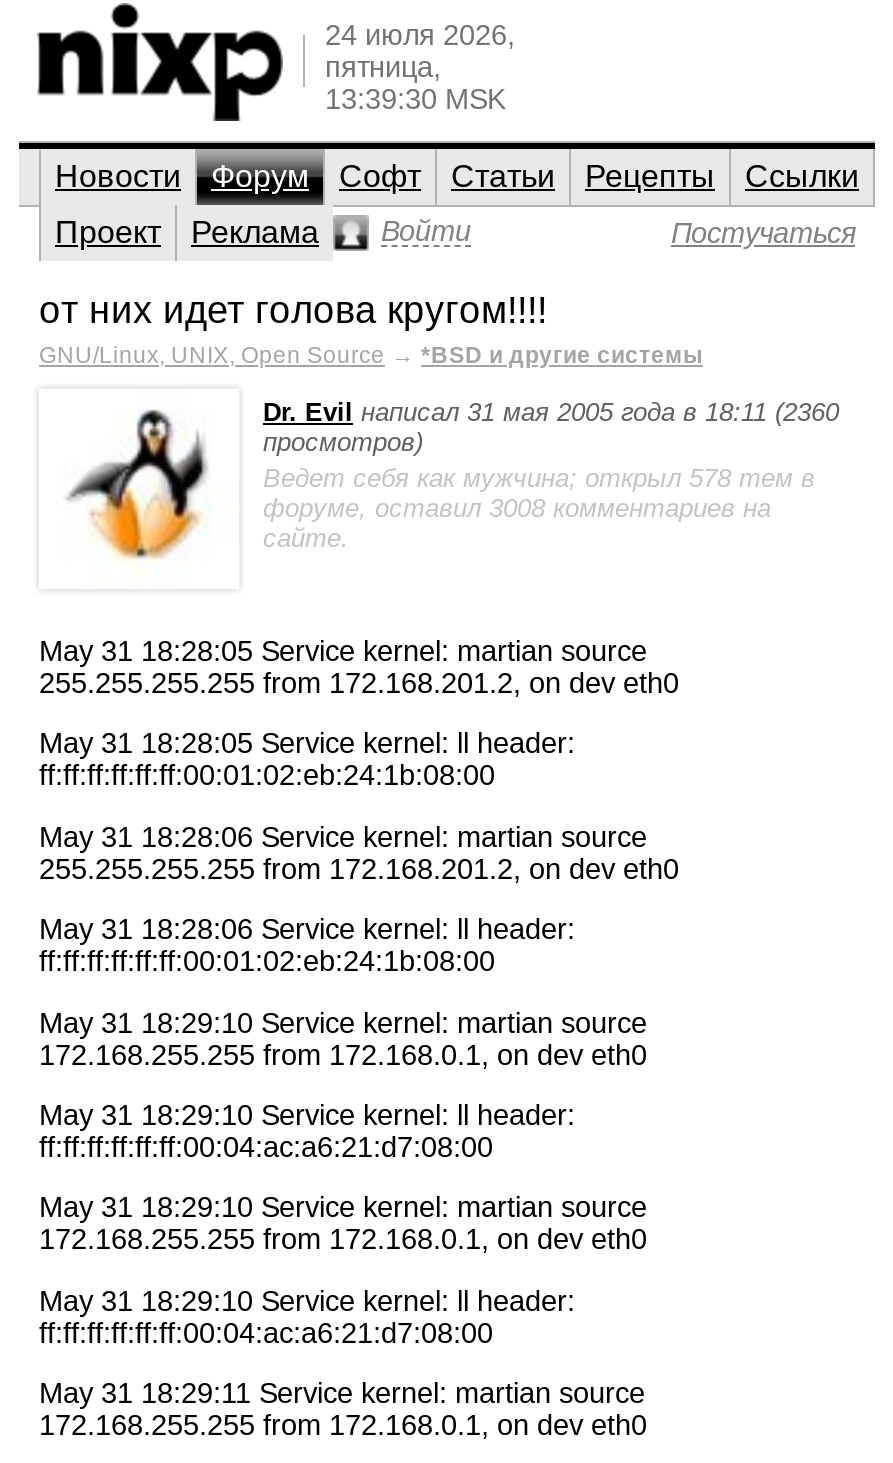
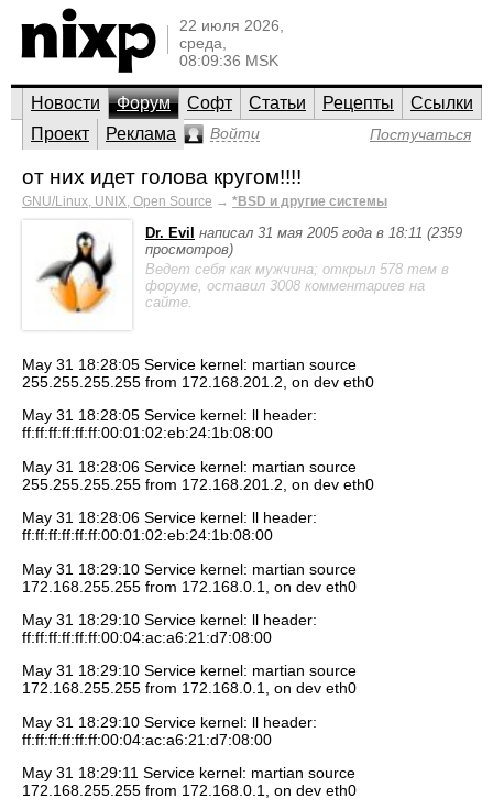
[325,19,515,115] 24 июля 2026, | пятница, | 13:39:30 MSK -> [179,17,284,69] 22 июля 2026, | среда, | 08:09:36 MSK
[263,397,839,427] Dr. Evil написал 31 мая 2005 года в 18:11 (2360 -> [145,225,462,241] Dr. Evil написал 31 мая 2005 года в 18:11 (2359

